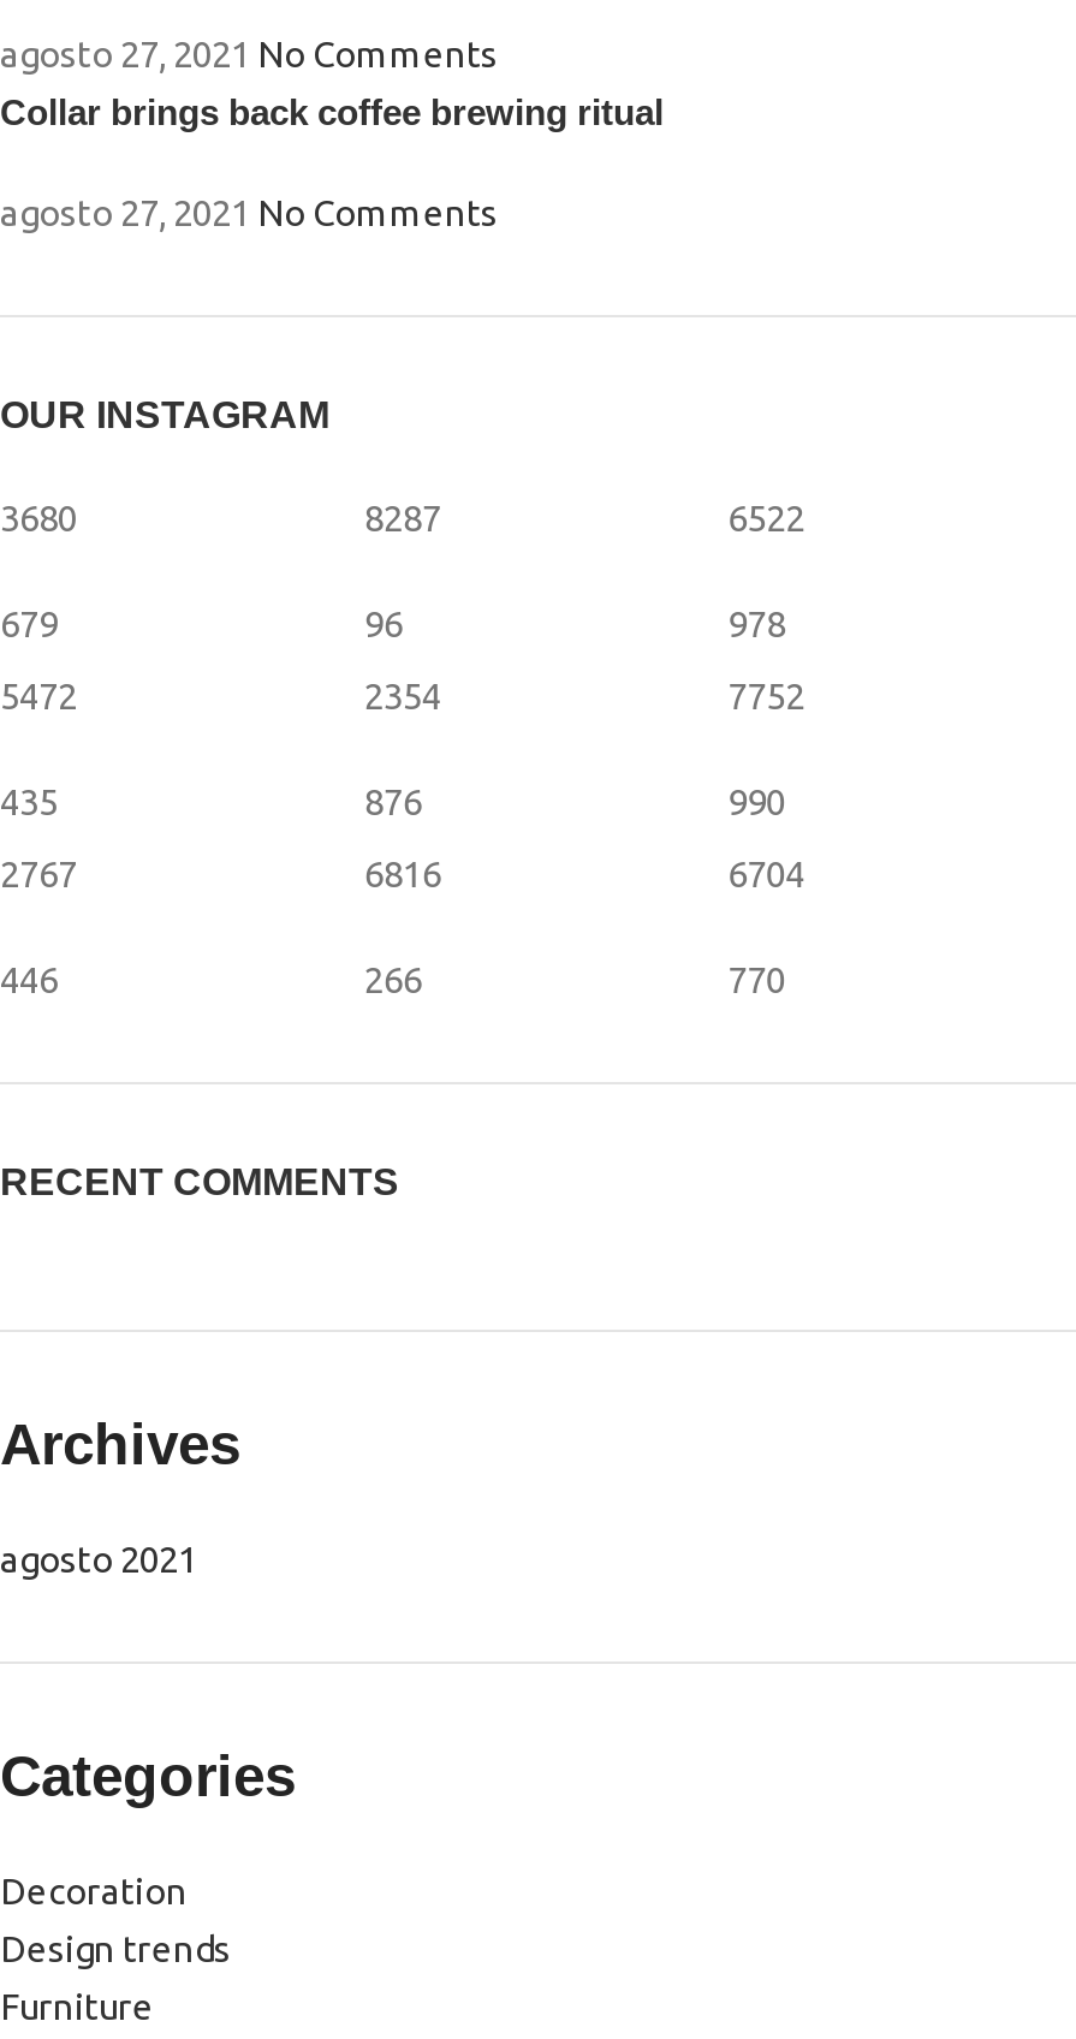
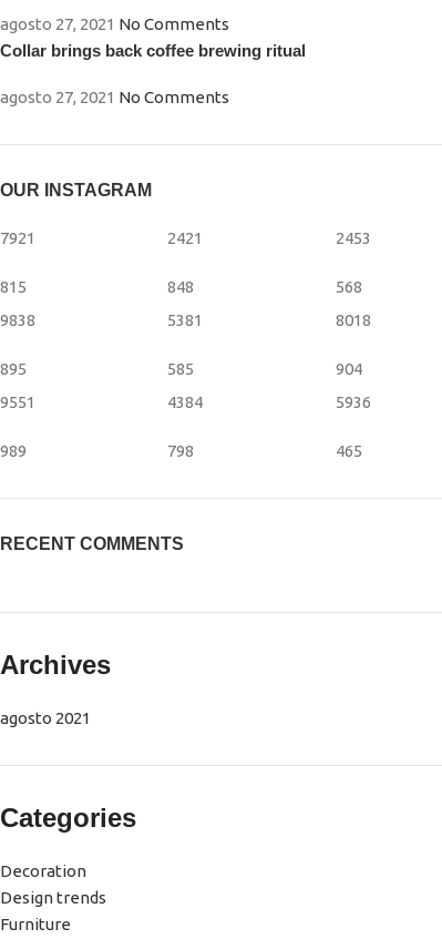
[0,498,77,539] 3680 -> [0,229,35,247] 7921
[364,498,441,539] 8287 -> [168,229,203,247] 2421
[728,498,805,539] 6522 -> [335,229,371,247] 2453
[0,604,58,645] 679 -> [0,277,27,296] 815
[364,604,402,645] 96 -> [168,277,194,296] 848
[728,604,786,645] 978 -> [335,277,362,296] 568
[0,676,77,717] 5472 -> [0,311,35,329] 9838
[364,676,441,717] 2354 -> [168,311,203,329] 5381
[728,676,805,717] 7752 -> [335,311,371,329] 8018
[0,782,58,823] 435 -> [0,359,27,378] 895
[364,782,422,823] 876 -> [168,359,194,378] 585
[728,782,786,823] 990 -> [335,359,362,378] 904
[0,854,77,895] 2767 -> [0,393,35,412] 9551
[364,854,441,895] 6816 -> [168,393,203,412] 4384
[728,854,805,895] 6704 -> [335,393,371,412] 5936
[0,960,58,1001] 446 -> [0,441,27,460] 989
[364,960,422,1001] 266 -> [168,441,194,460] 798
[728,960,786,1001] 770 -> [335,441,362,460] 465

